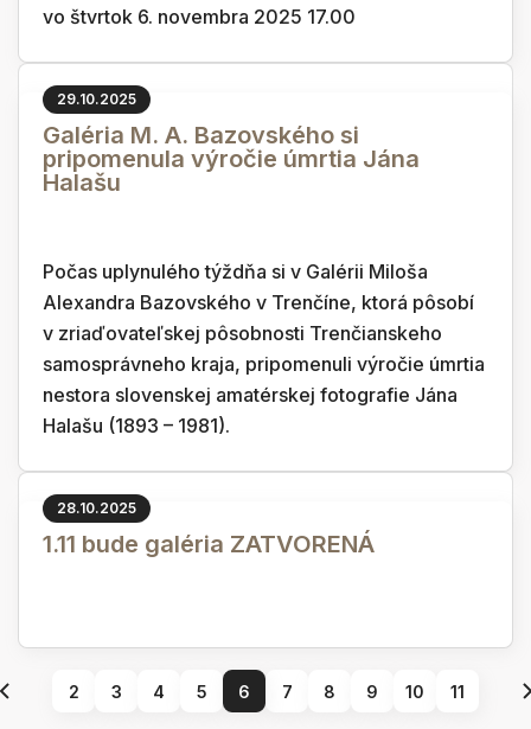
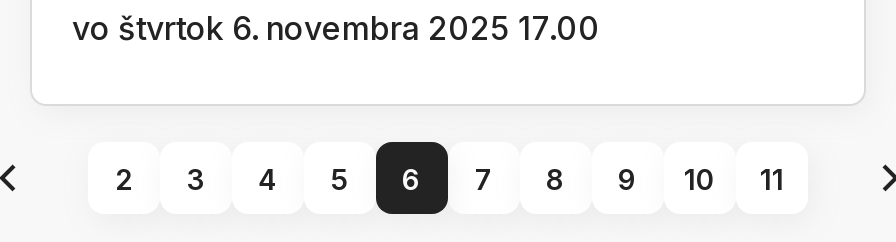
[43,90,485,437] 29.10.2025 | Galéria M. A. Bazovského si | pripomenula výročie úmrtia Jána | Halašu | Počas uplynulého týždňa si v Galérii Miloša | Alexandra Bazovského v Trenčíne, ktorá pôsobí | v zriaďovateľskej pôsobnosti Trenčianskeho | samosprávneho kraja, pripomenuli výročie úmrtia | nestora slovenskej amatérskej fotografie Jána | Halašu (1893 – 1981). -> none
[43,499,375,558] 28.10.2025 | 1.11 bude galéria ZATVORENÁ -> none

